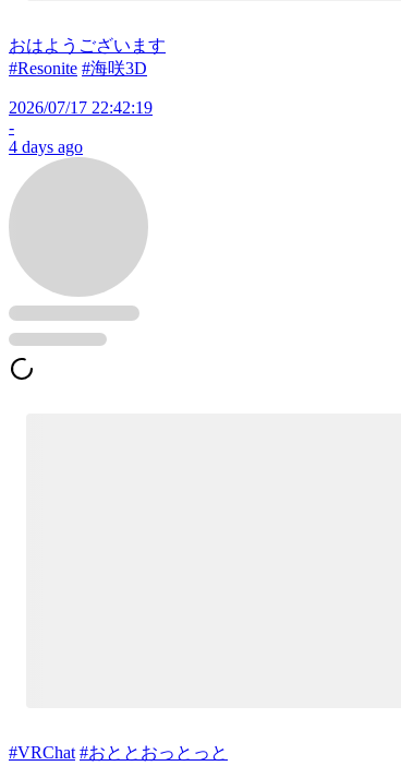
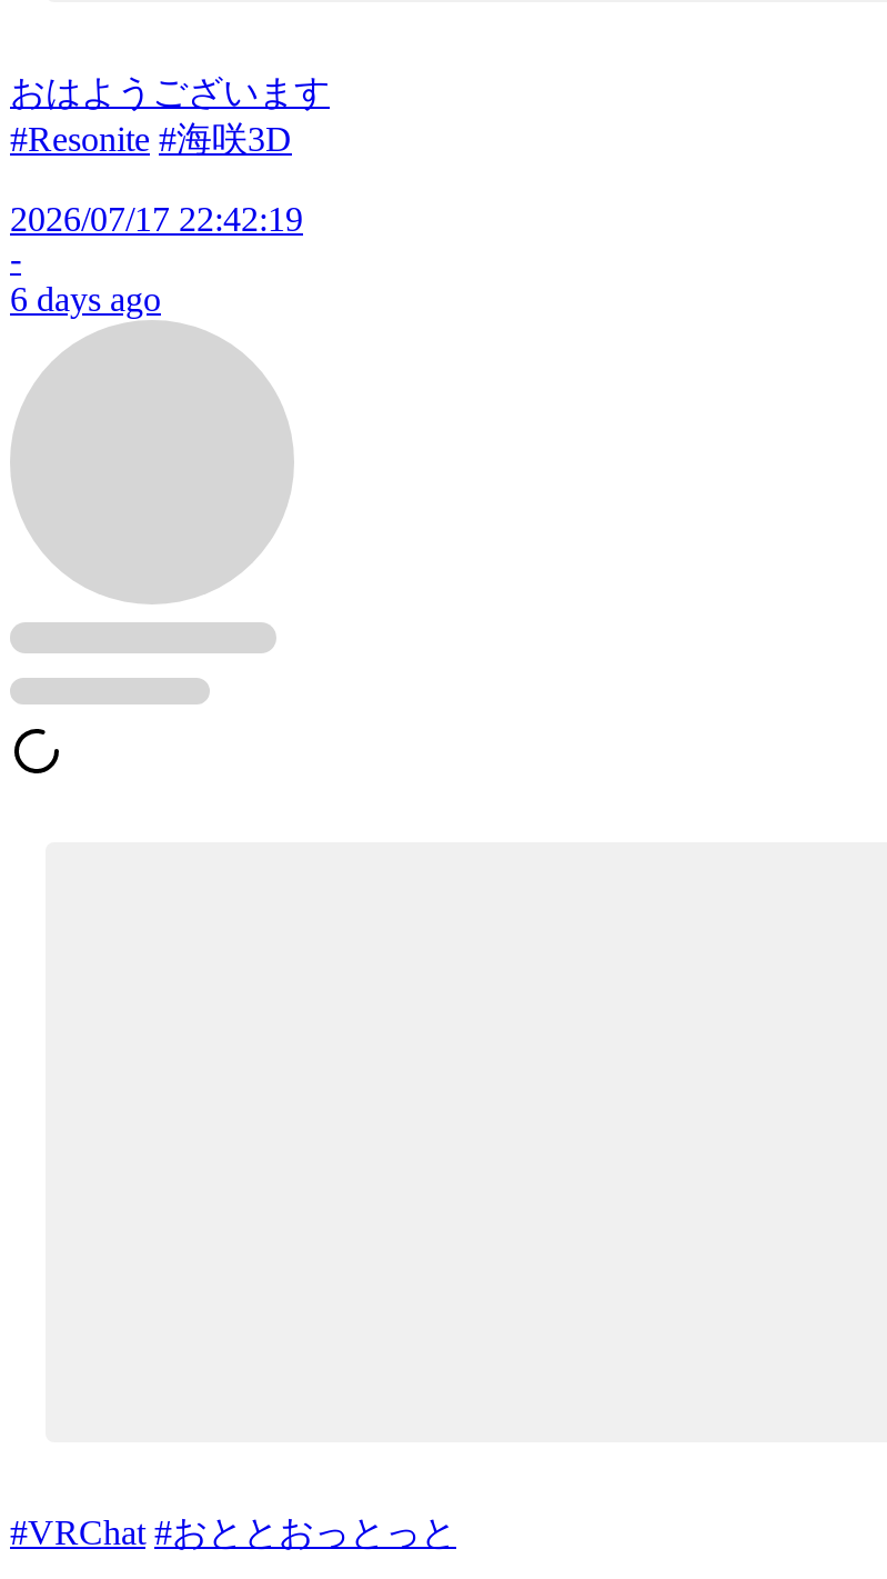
[9,137,83,156] 4 days ago -> [10,280,161,318] 6 days ago

